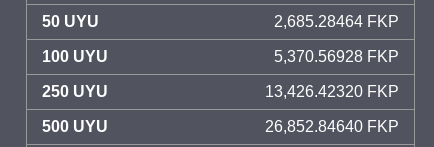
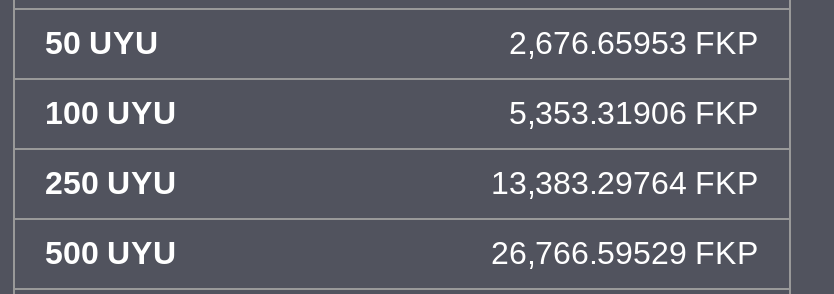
[274,13,399,30] 2,685.28464 FKP -> [509,26,759,60] 2,676.65953 FKP
[274,48,399,65] 5,370.56928 FKP -> [509,96,759,130] 5,353.31906 FKP
[265,83,399,100] 13,426.42320 FKP -> [491,166,759,200] 13,383.29764 FKP
[265,118,399,135] 26,852.84640 FKP -> [491,236,759,270] 26,766.59529 FKP

